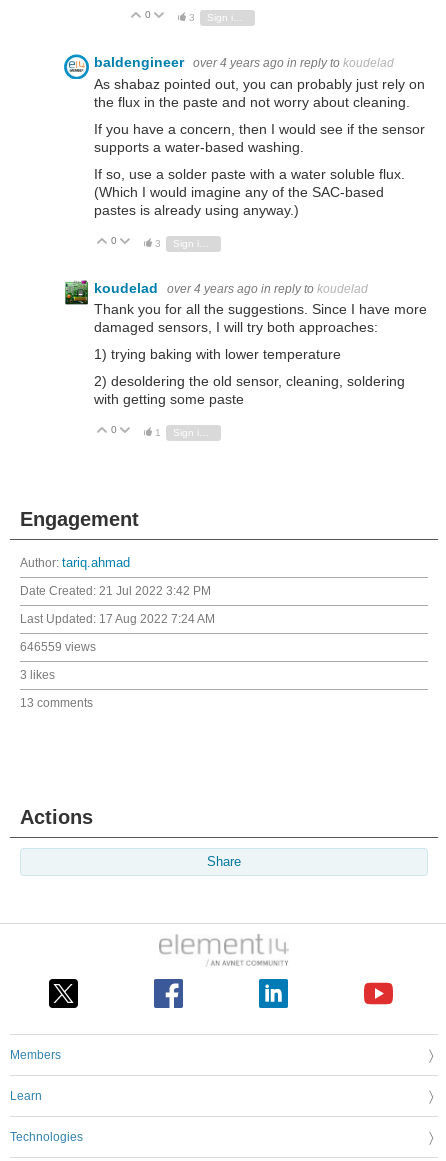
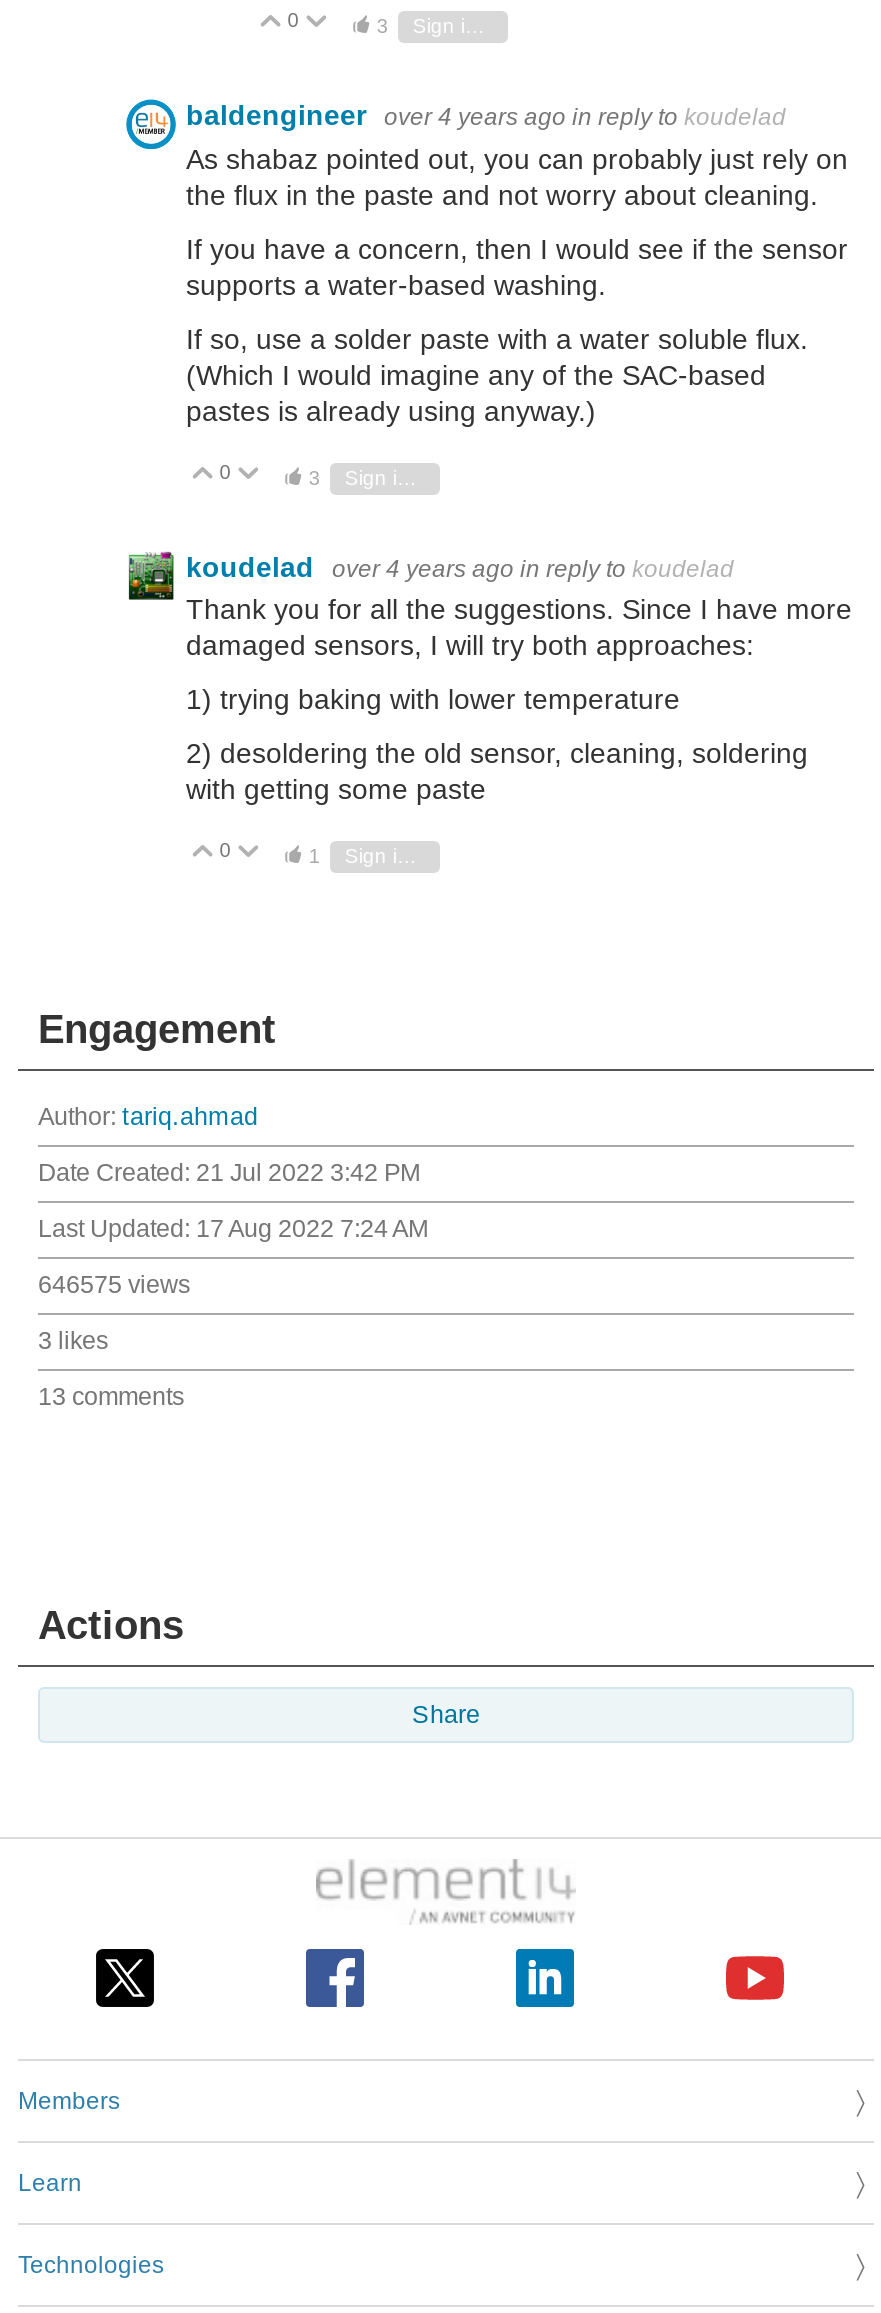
[20,640,96,654] 646559 views -> [38,1271,190,1299] 646575 views

